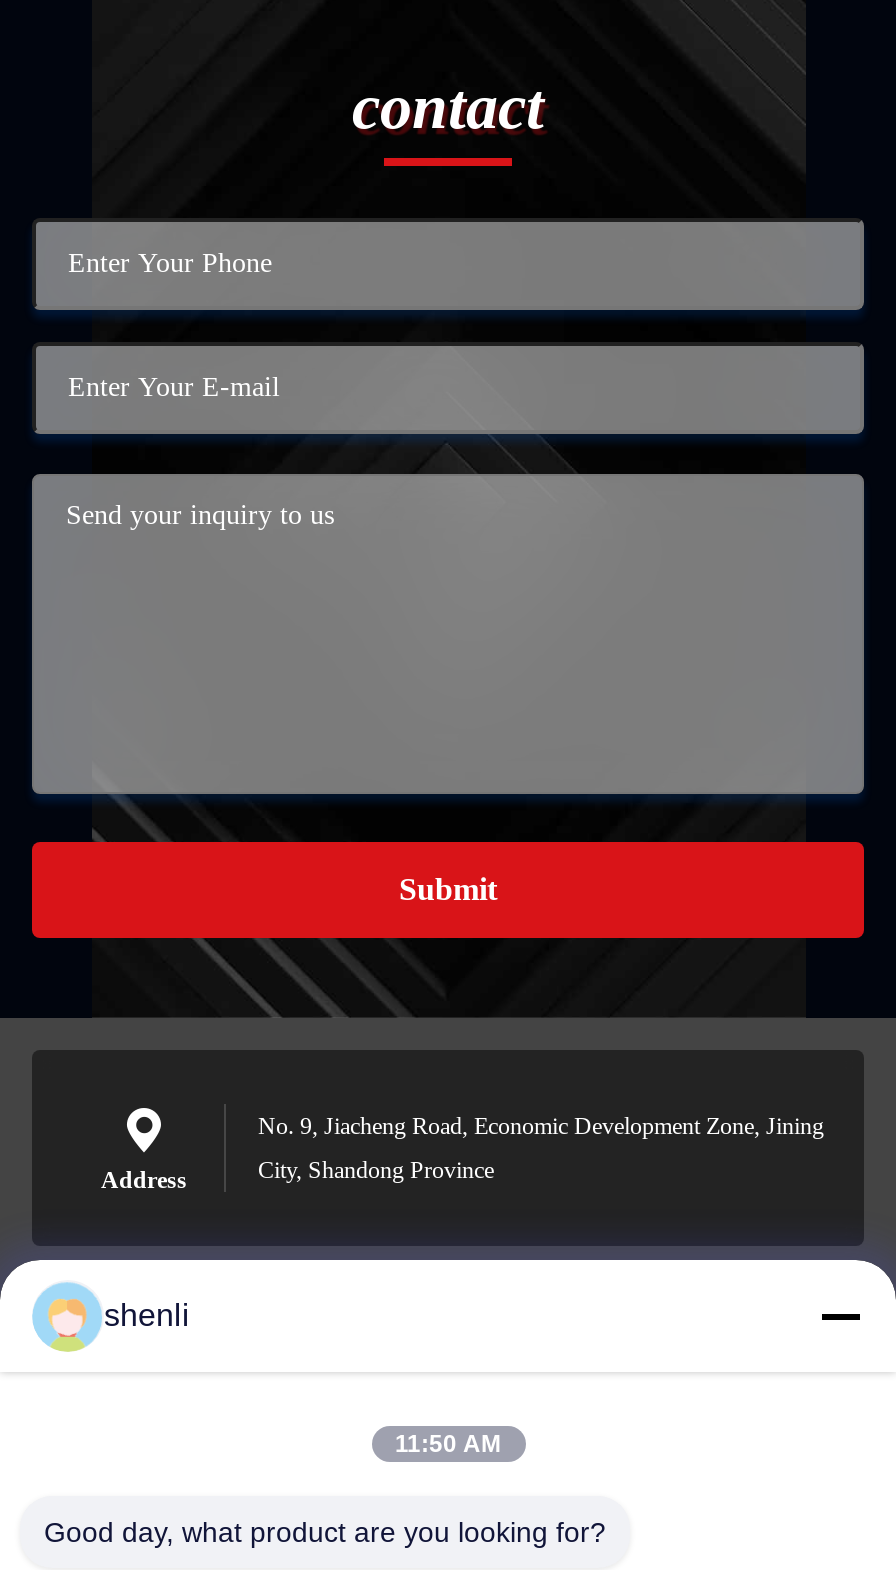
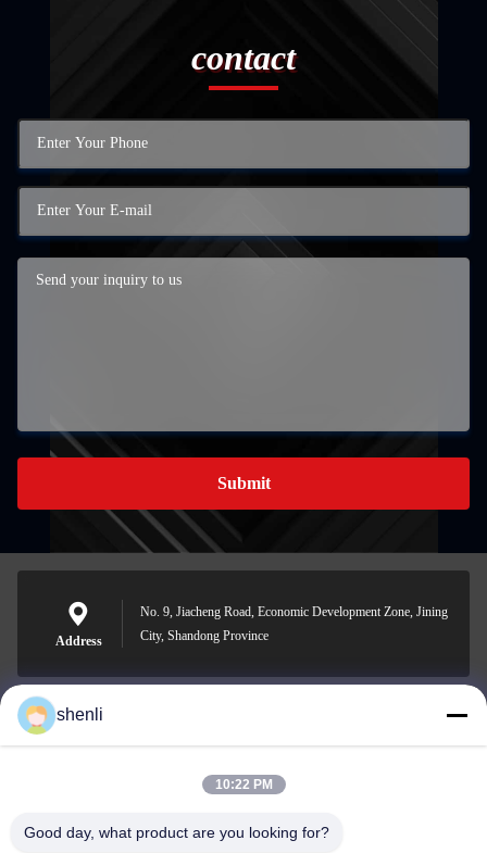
[395,1430,501,1458] 11:50 AM -> [215,777,272,792] 10:22 PM

